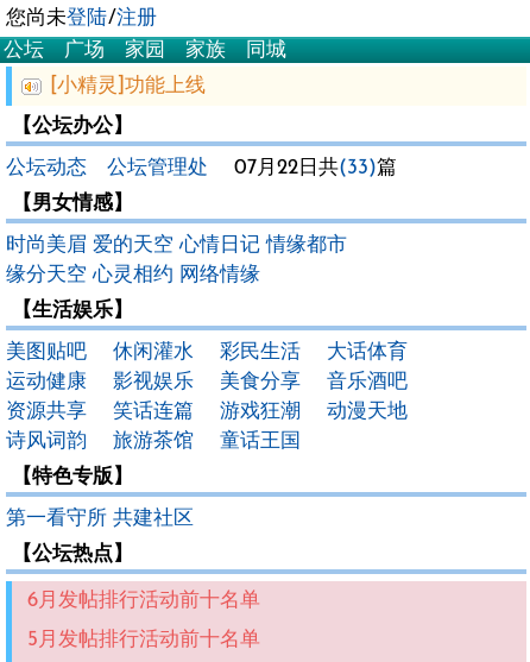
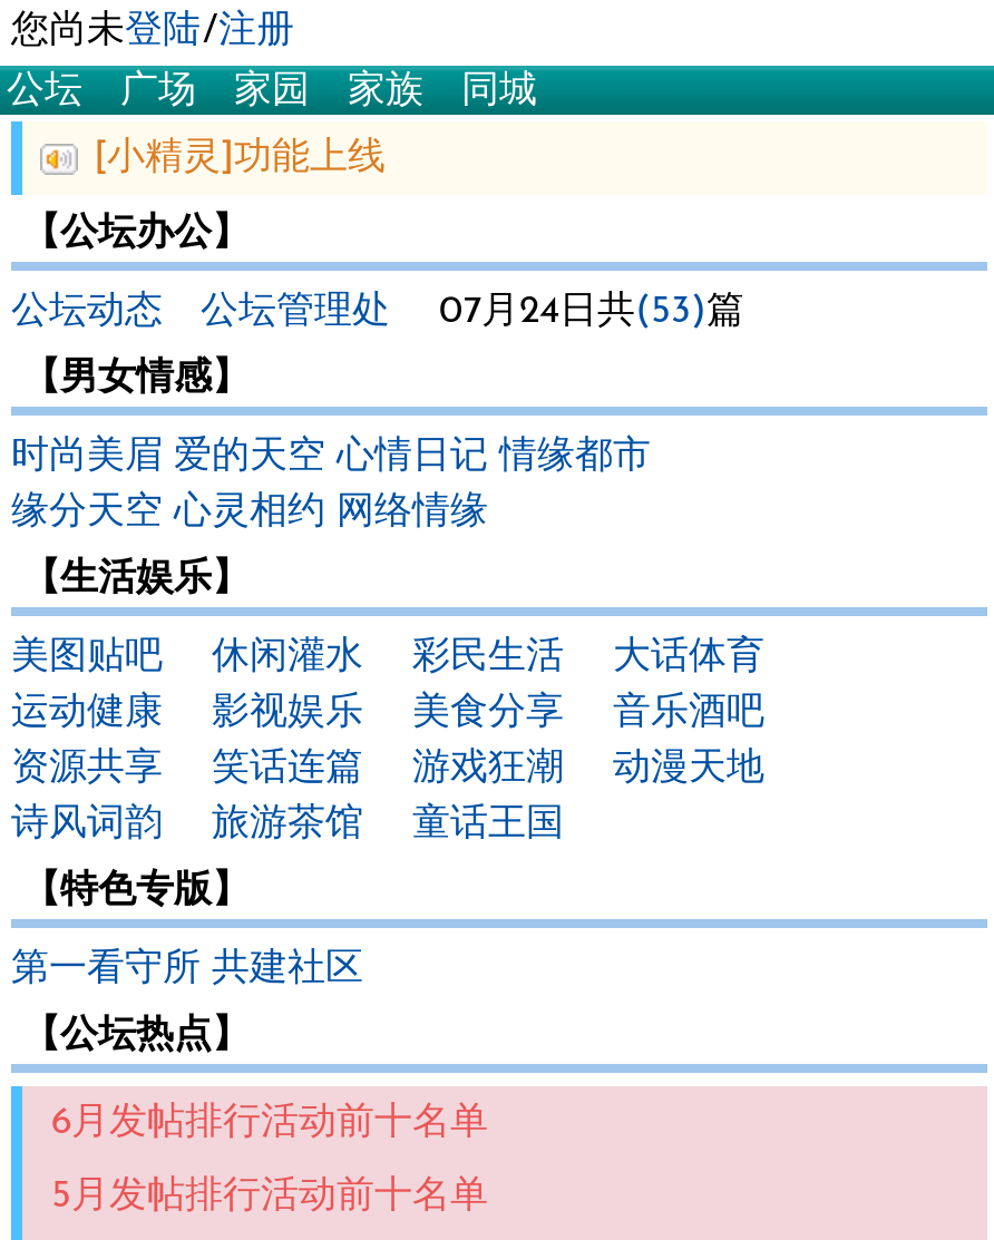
[107,158,397,178] 公坛管理处07月22日共(33)篇 -> [201,293,744,331] 公坛管理处07月24日共(53)篇

